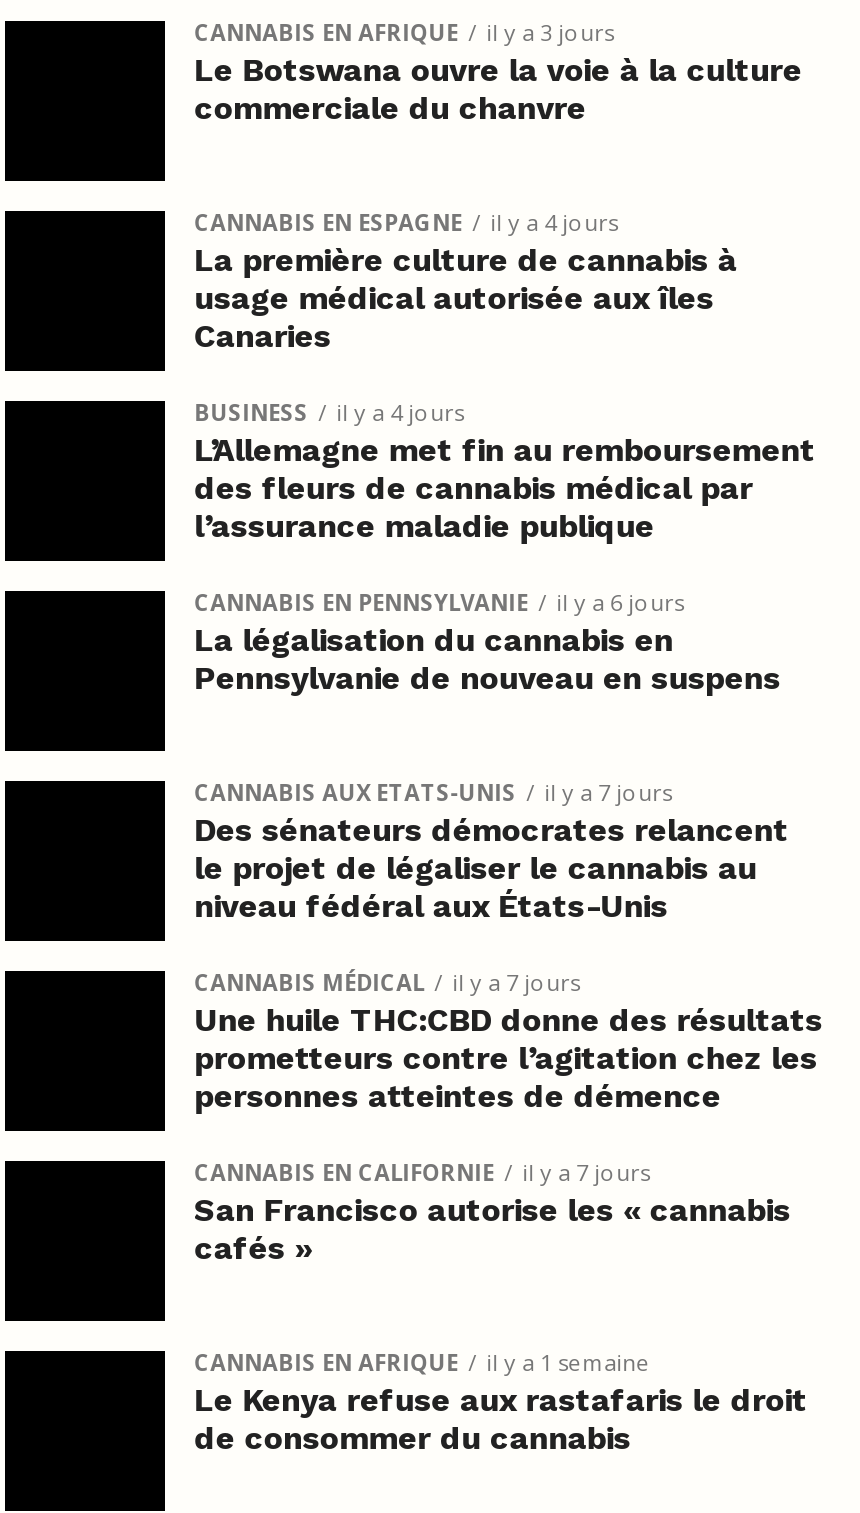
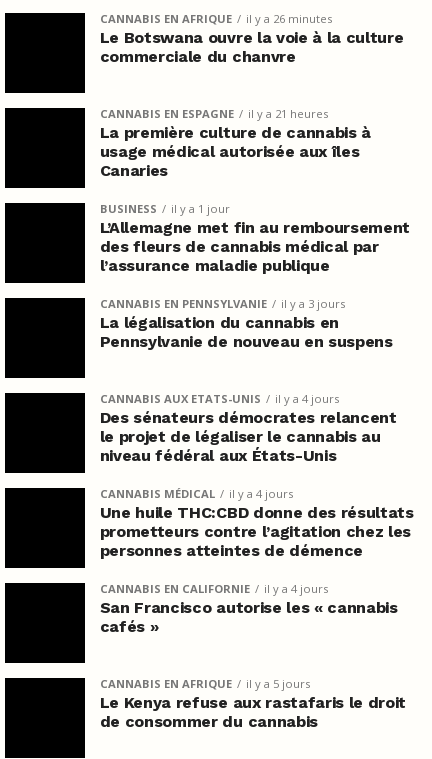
[194,17,614,47] CANNABIS EN AFRIQUE il y a 3 jours -> [100,11,332,26] CANNABIS EN AFRIQUE il y a 26 minutes
[194,207,618,237] CANNABIS EN ESPAGNE il y a 4 jours -> [100,106,328,121] CANNABIS EN ESPAGNE il y a 21 heures
[194,397,464,427] BUSINESS il y a 4 jours -> [100,201,230,216] BUSINESS il y a 1 jour
[194,587,684,617] CANNABIS EN PENNSYLVANIE il y a 6 jours -> [100,296,345,311] CANNABIS EN PENNSYLVANIE il y a 3 jours
[194,777,672,807] CANNABIS AUX ETATS-UNIS il y a 7 jours -> [100,391,339,406] CANNABIS AUX ETATS-UNIS il y a 4 jours
[194,967,580,997] CANNABIS MÉDICAL il y a 7 jours -> [100,486,293,501] CANNABIS MÉDICAL il y a 4 jours
[194,1157,650,1187] CANNABIS EN CALIFORNIE il y a 7 jours -> [100,581,328,596] CANNABIS EN CALIFORNIE il y a 4 jours
[194,1347,650,1377] CANNABIS EN AFRIQUE il y a 1 semaine -> [100,676,310,691] CANNABIS EN AFRIQUE il y a 5 jours

